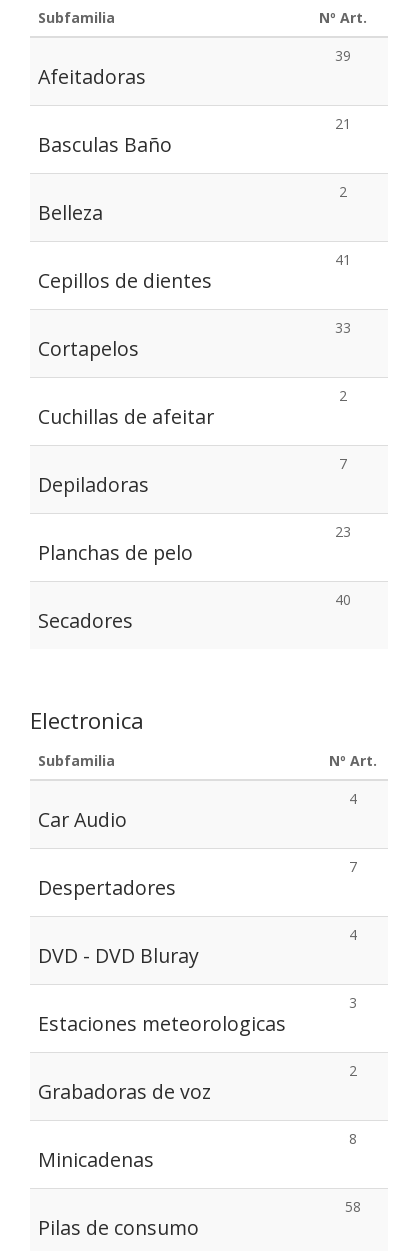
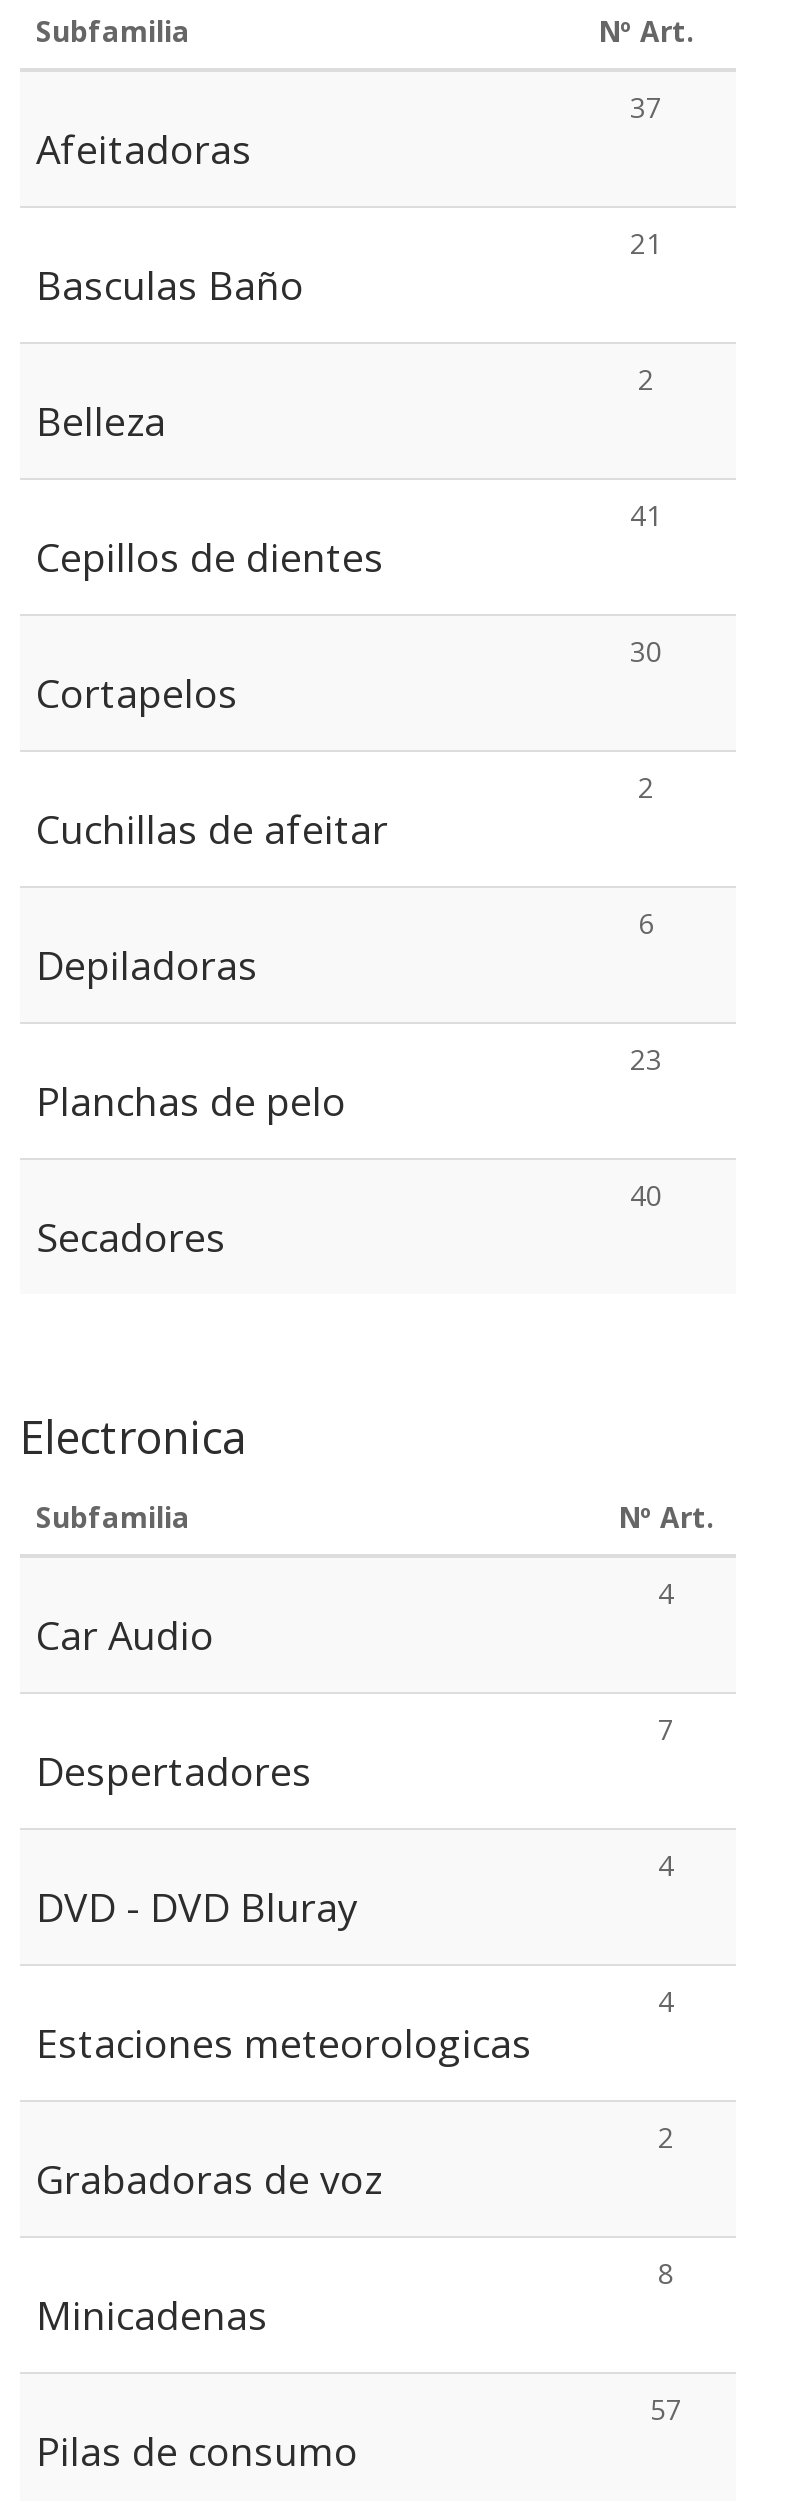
[335,46,351,65] 39 -> [630,88,662,126] 37
[335,318,351,337] 33 -> [630,632,662,670] 30
[339,454,347,473] 7 -> [638,904,654,942] 6
[349,993,357,1012] 3 -> [658,1982,674,2020] 4
[345,1197,361,1216] 58 -> [650,2390,682,2428] 57

